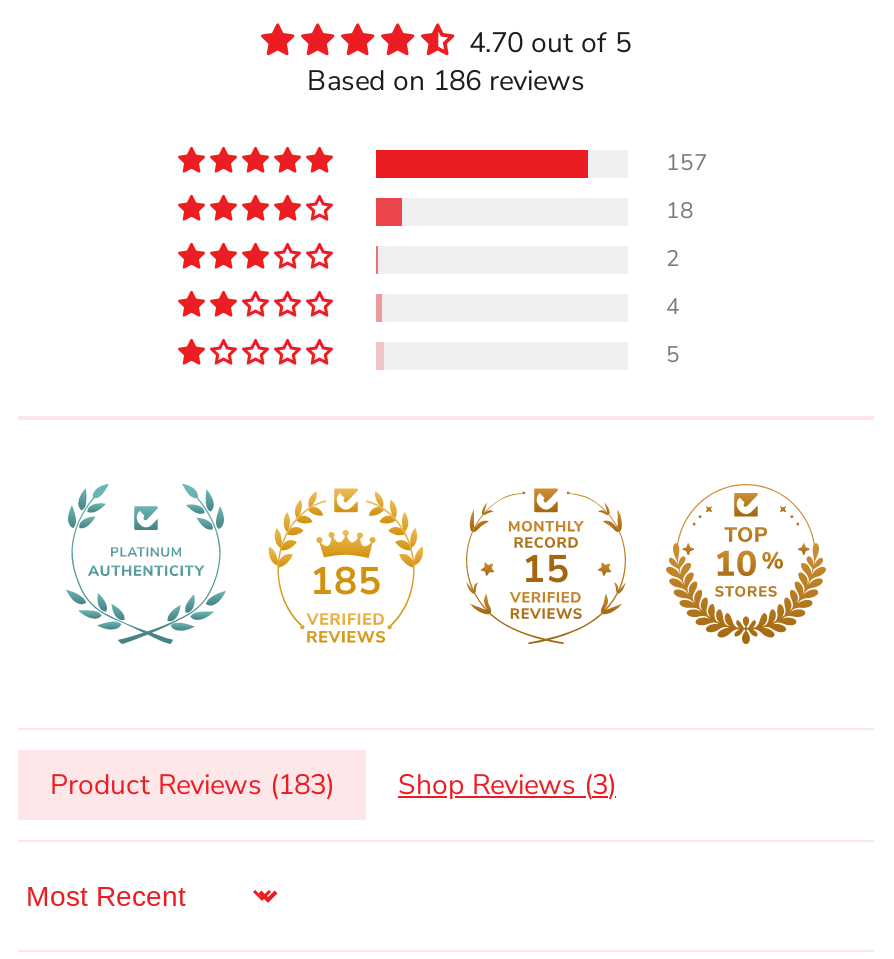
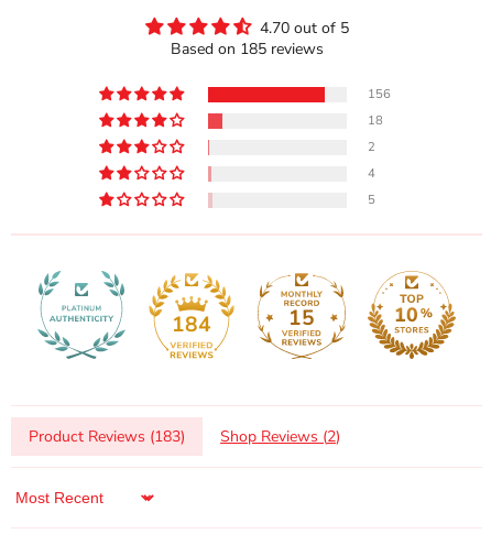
[307,61,585,99] Based on 186 reviews -> [170,38,323,59] Based on 185 reviews
[666,147,708,177] 157 -> [368,86,391,103] 156
[310,555,382,607] 185 -> [172,310,211,339] 184
[50,765,616,803] Product Reviews (183) Shop Reviews (3) -> [29,426,340,447] Product Reviews (183) Shop Reviews (2)

